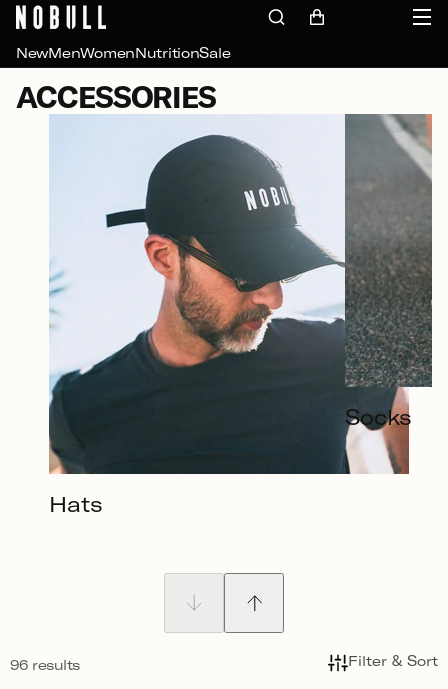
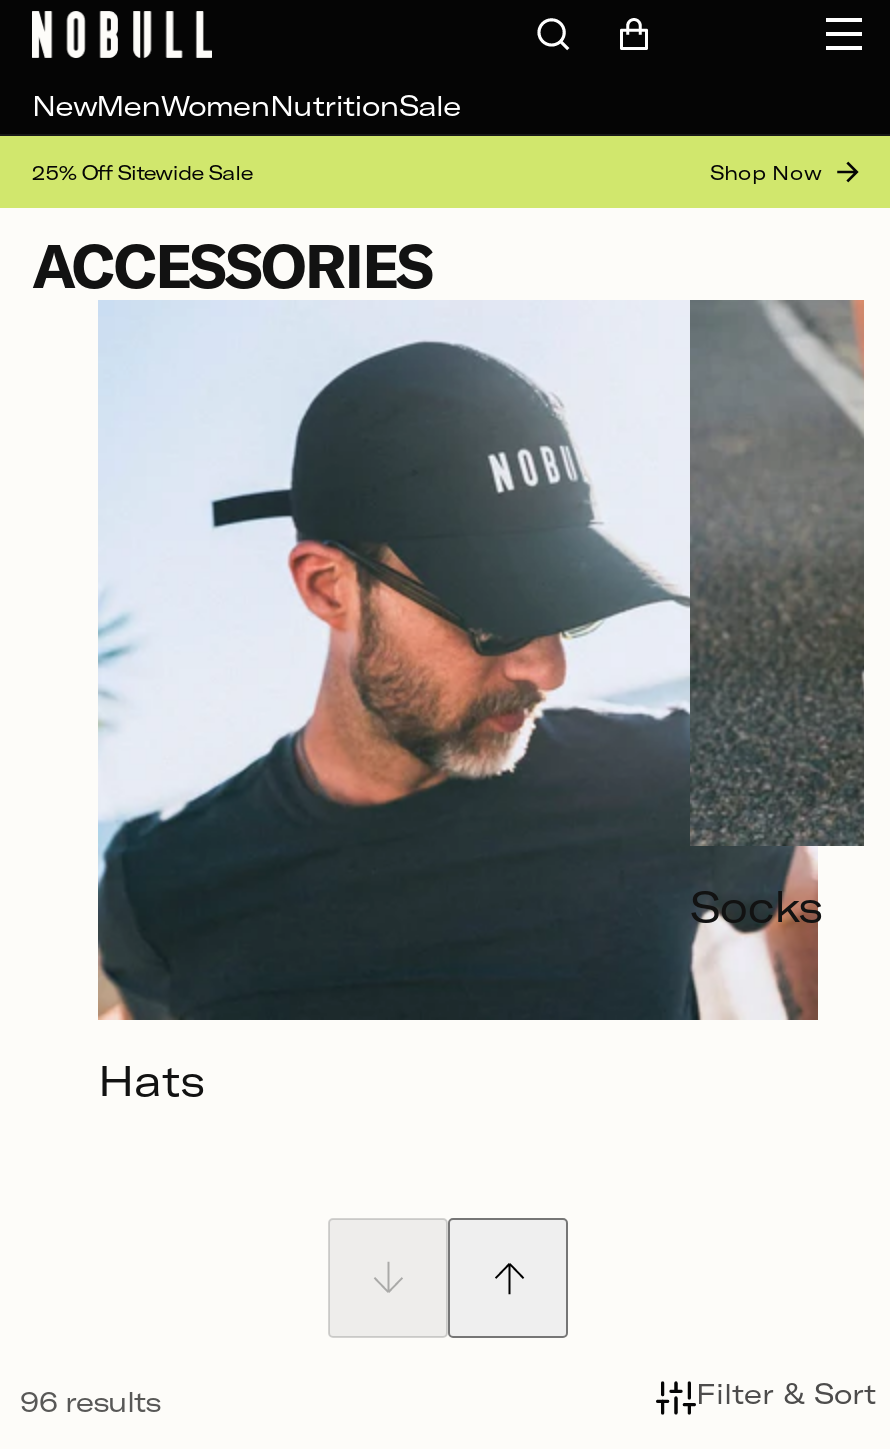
none -> [32,159,822,184] 25% Off Sitewide Sale | Shop Now

